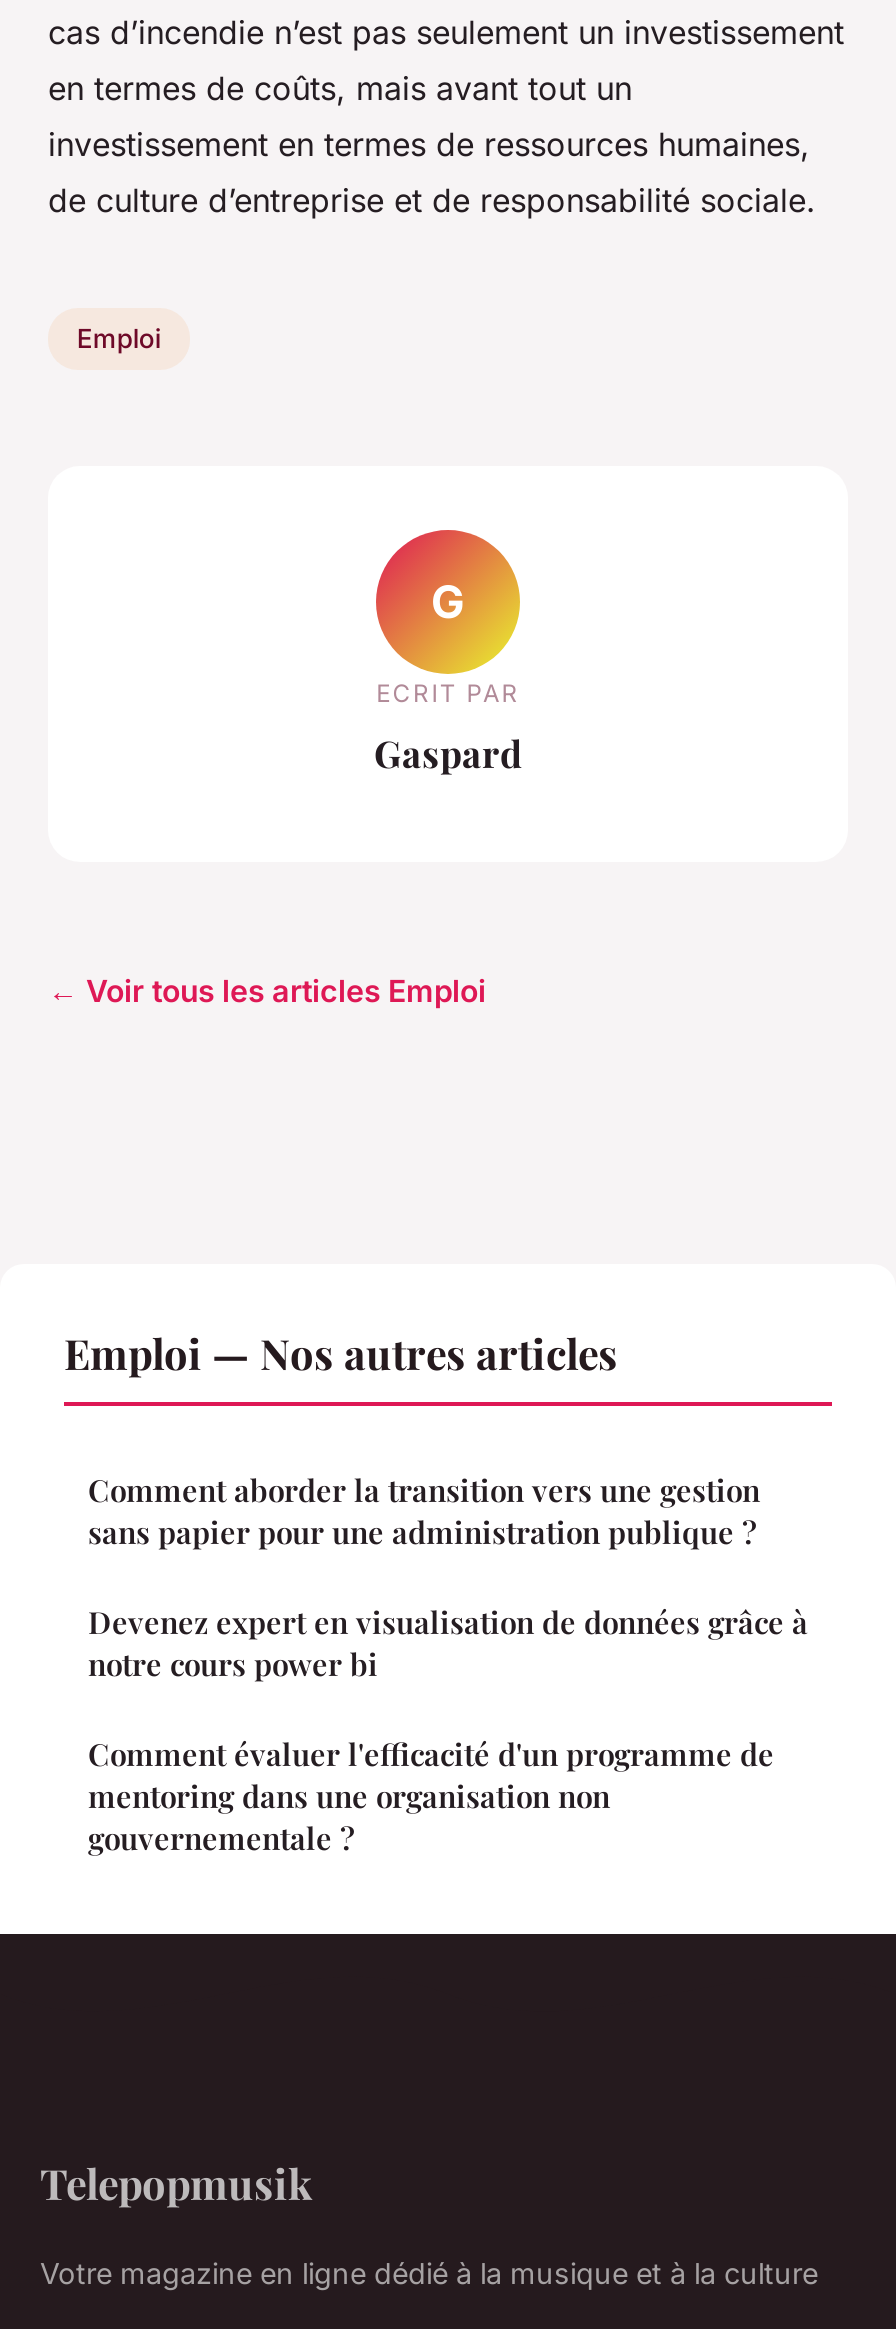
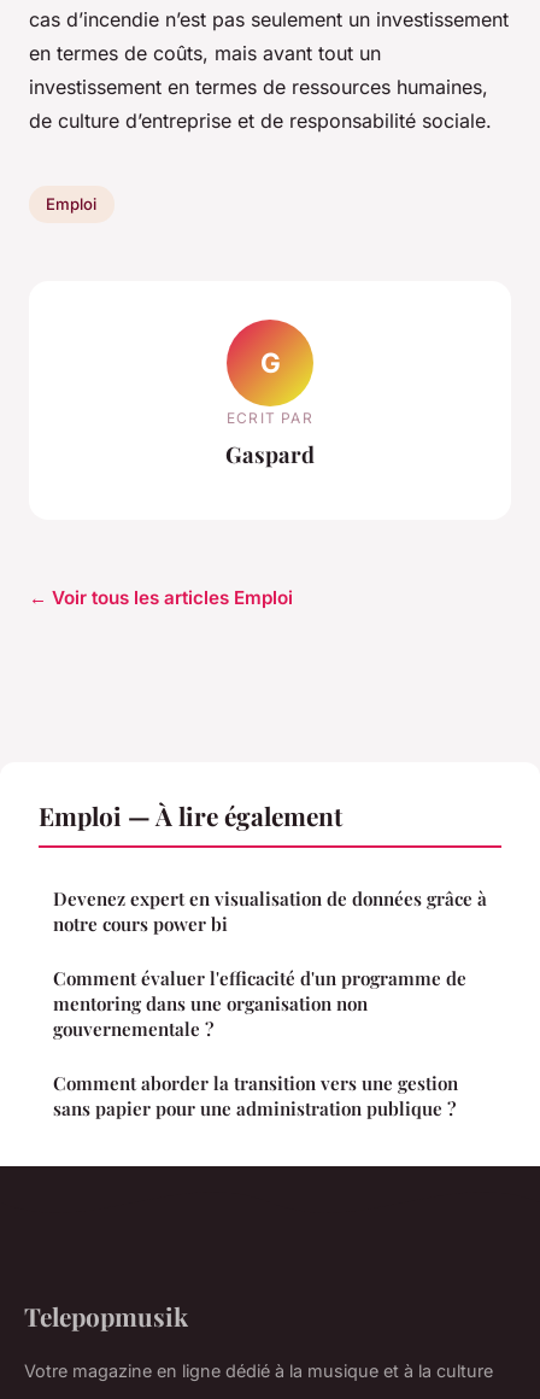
[64,1323,618,1379] Emploi — Nos autres articles -> [39,798,342,832] Emploi — À lire également
moved [88,1469,760,1551] -> [53,1070,458,1120]: Comment aborder la transition vers une gestion | sans papier pour une administration publique ?
moved [88,1601,808,1857] -> [53,886,487,1040]: Devenez expert en visualisation de données grâce à | notre cours power bi | Comment évaluer l'efficacité d'un programme de | mentoring dans une organisation non | gouvernementale ?

